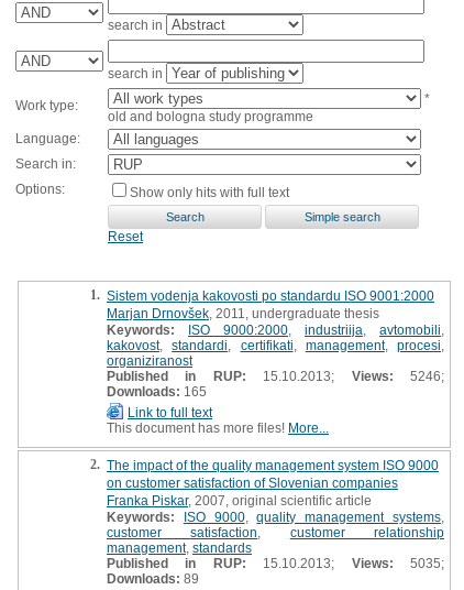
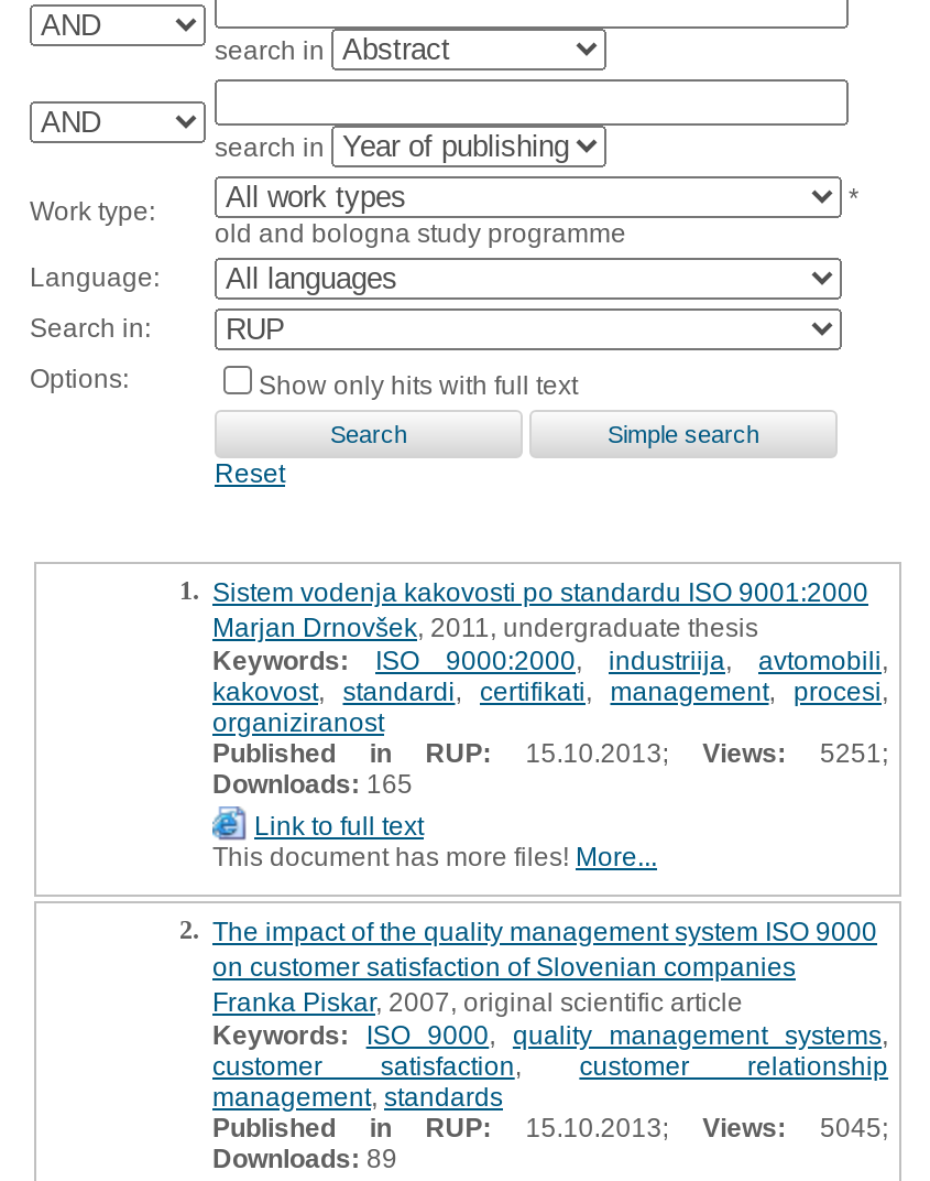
[107,368,444,384] Published in RUP: 15.10.2013; Views: 5246; -> [212,737,888,768] Published in RUP: 15.10.2013; Views: 5251;
[107,555,444,571] Published in RUP:15.10.2013; Views: 5035; -> [212,1112,888,1142] Published in RUP:15.10.2013; Views: 5045;

